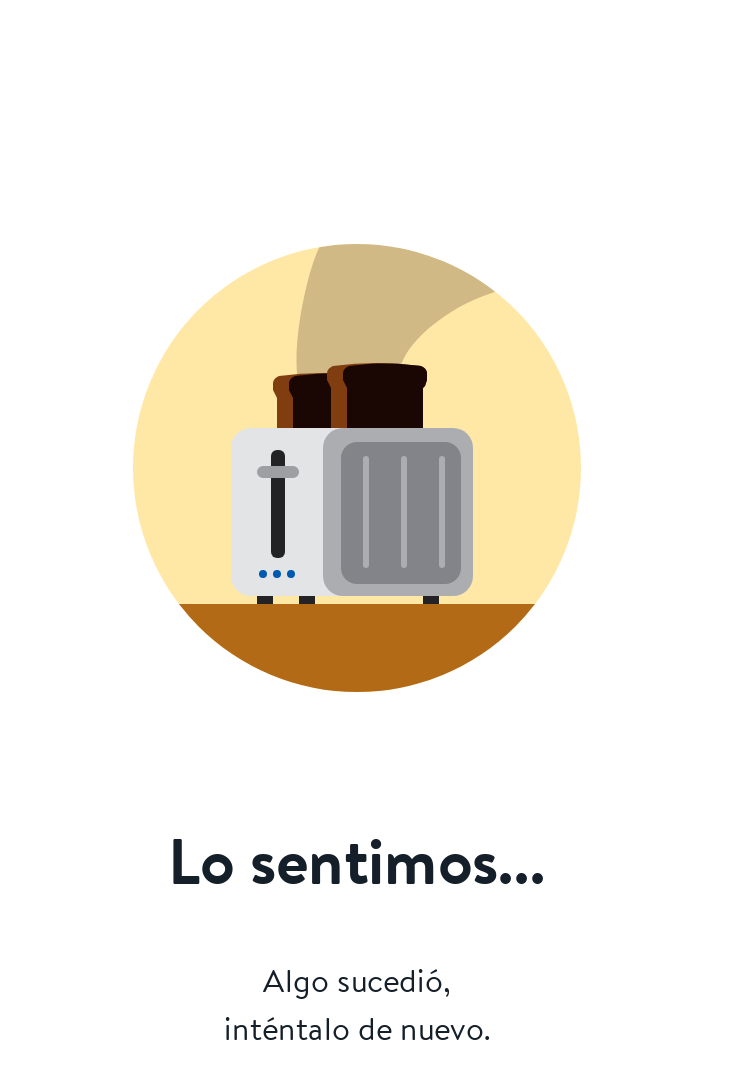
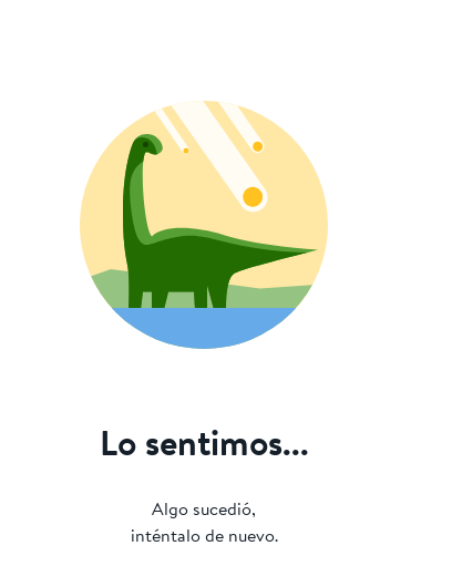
[155,244,557,694] [image] -> [91,102,317,350] [image]

